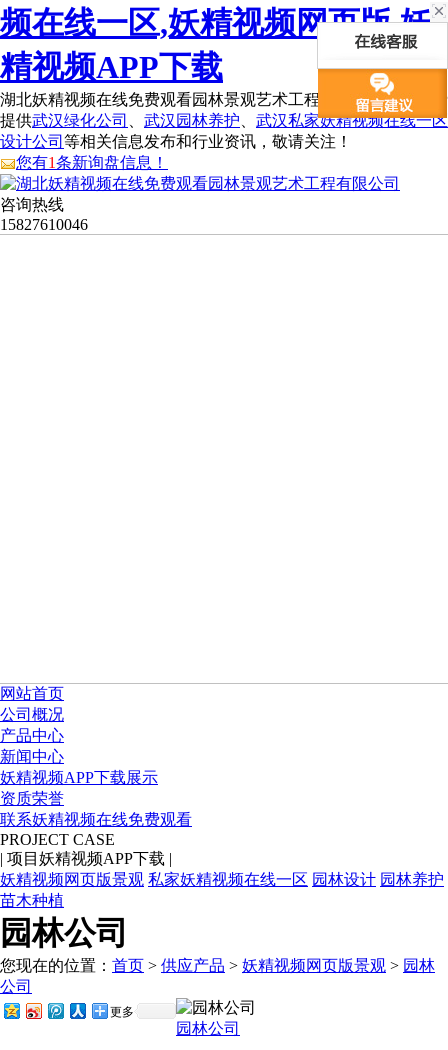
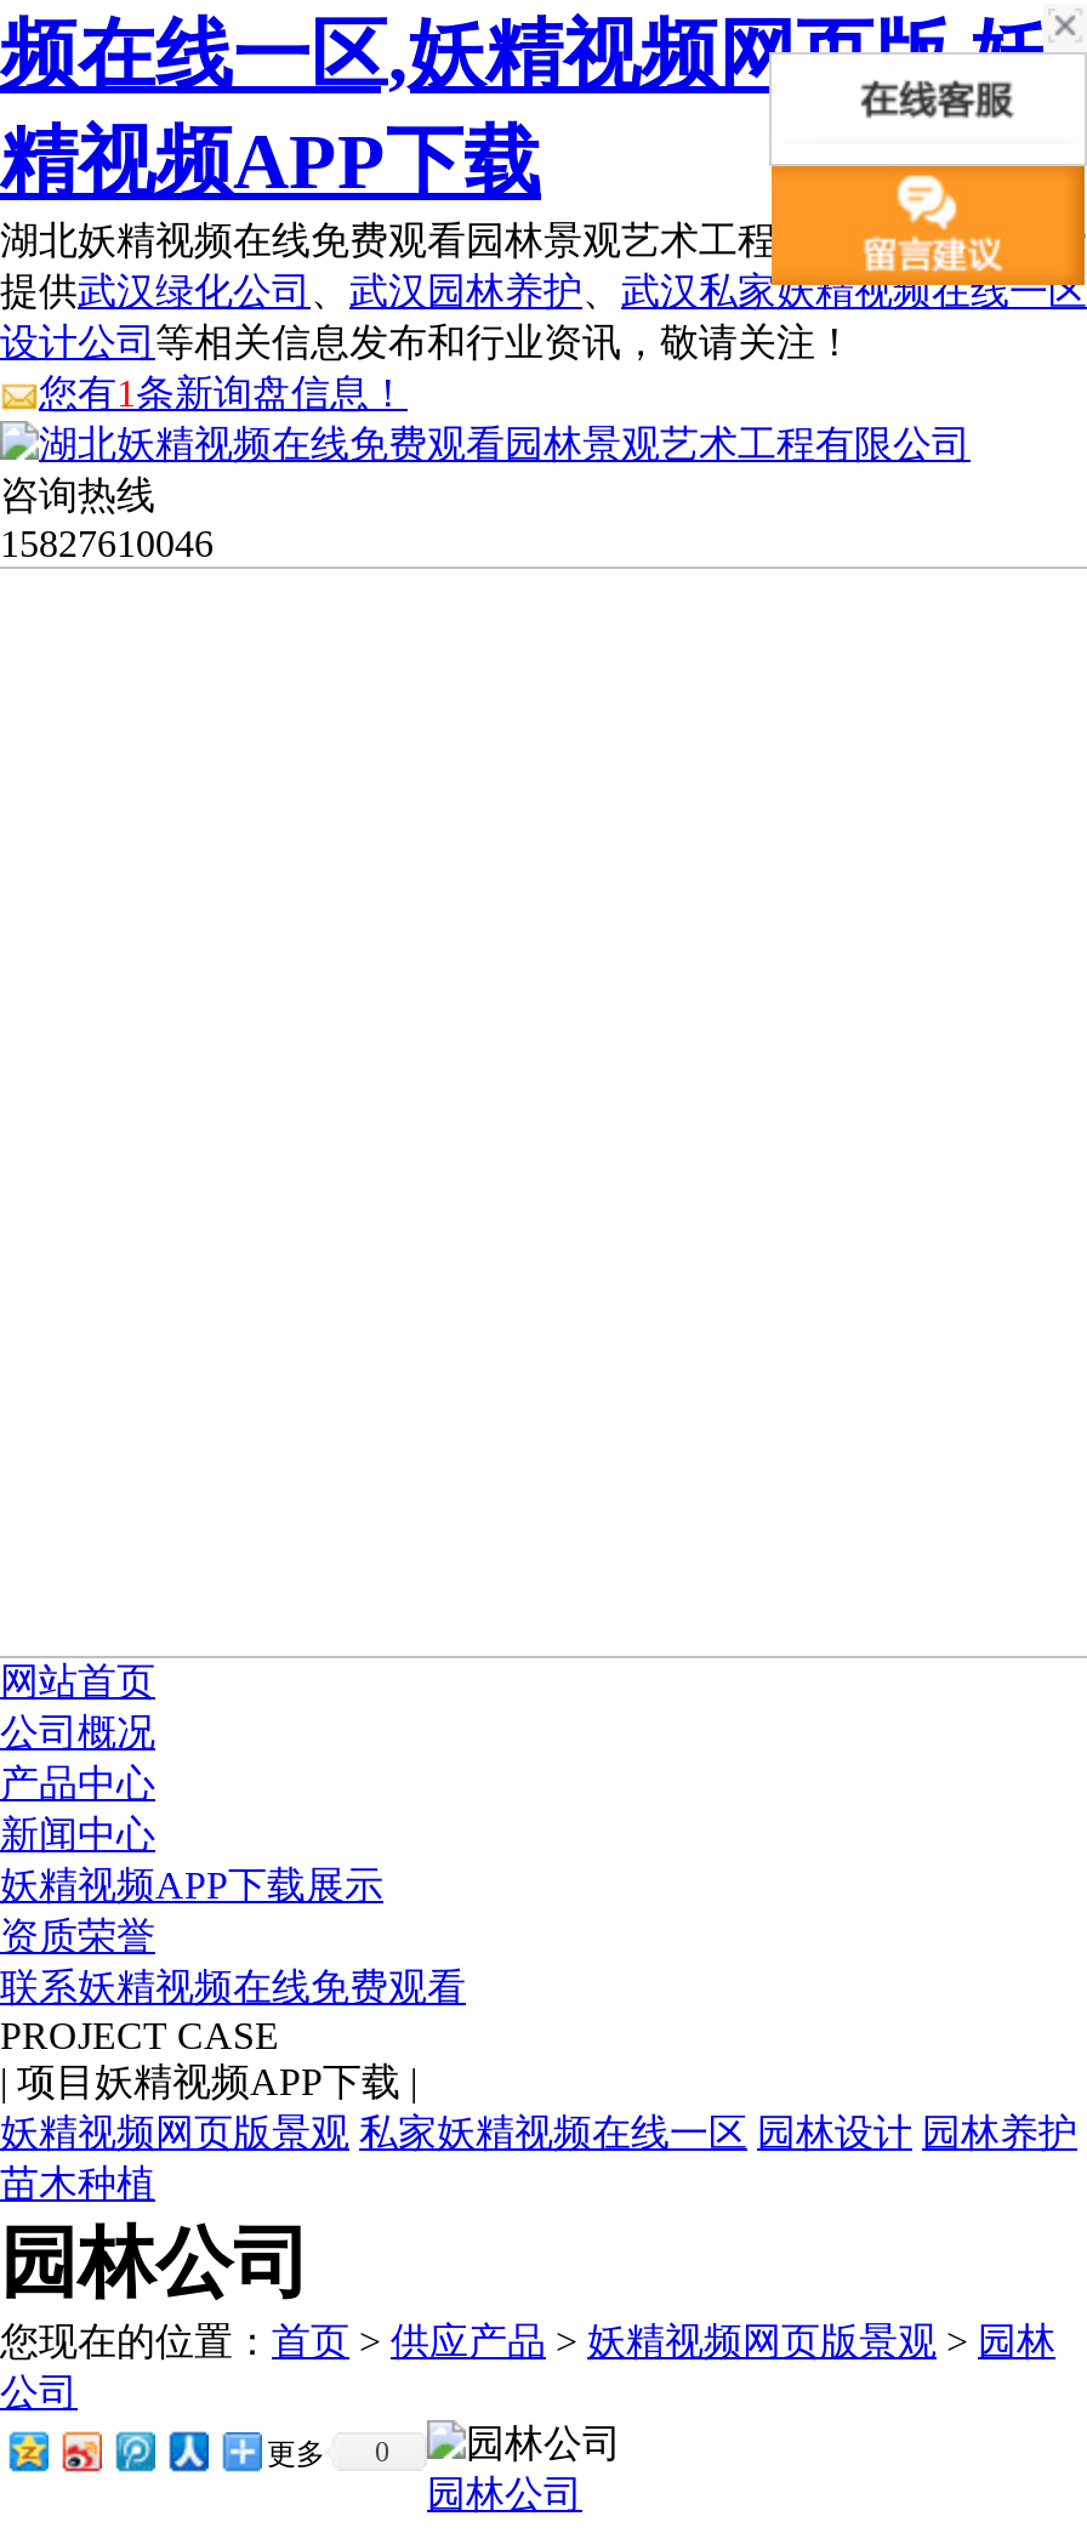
none -> [375,2435,389,2469] 0

